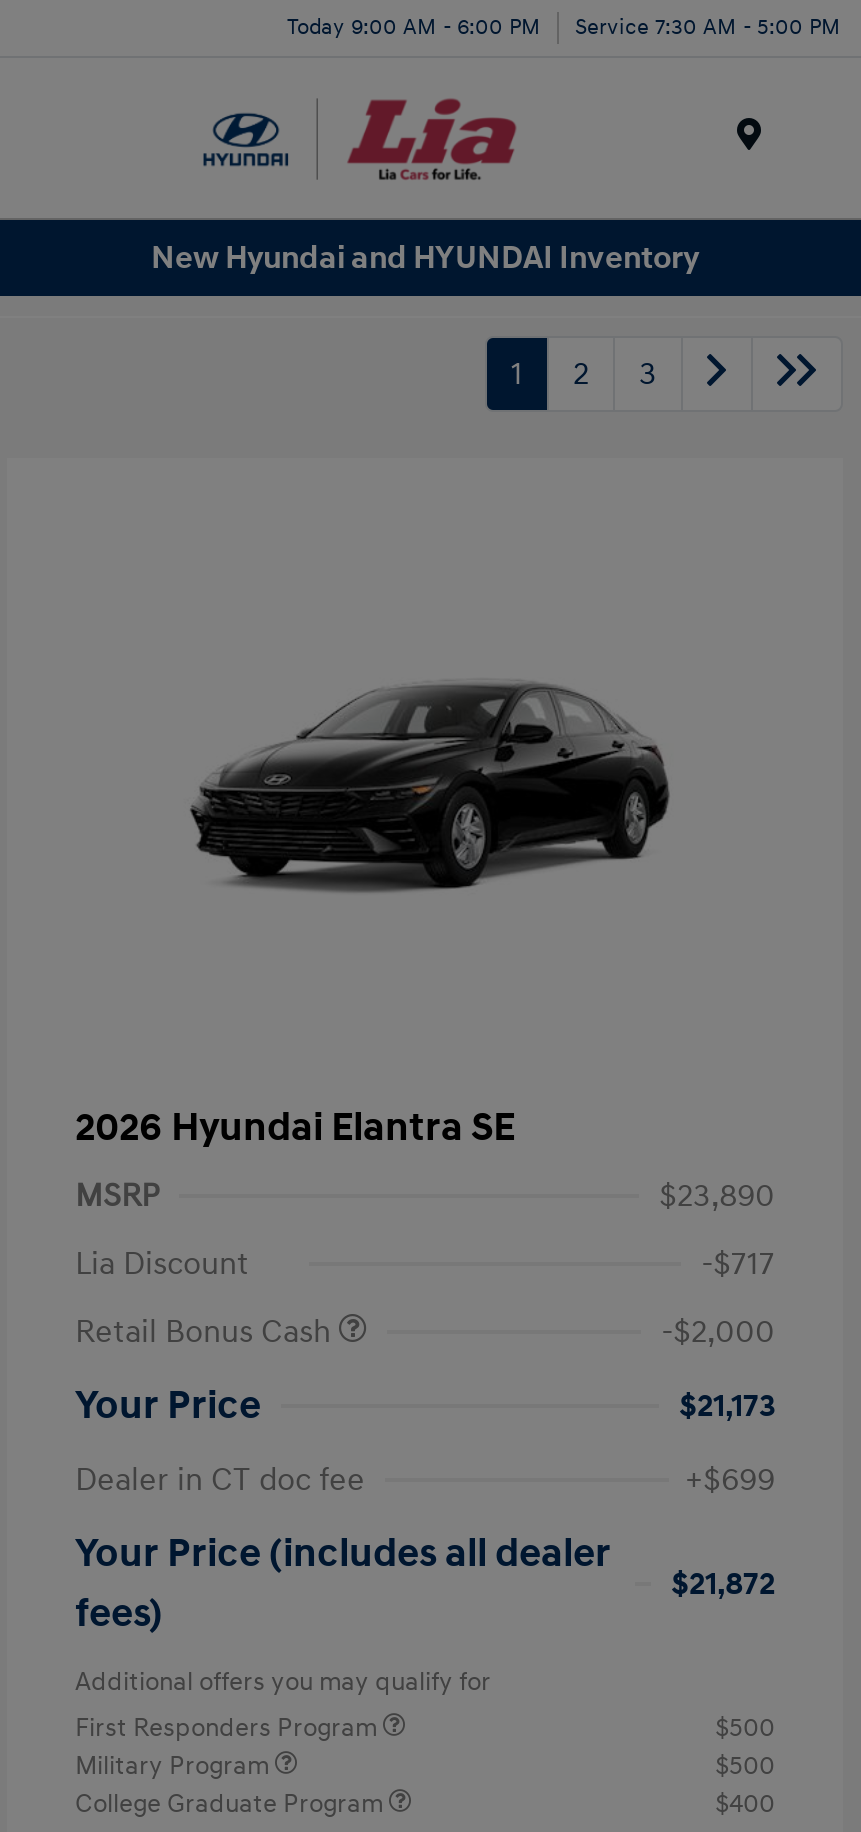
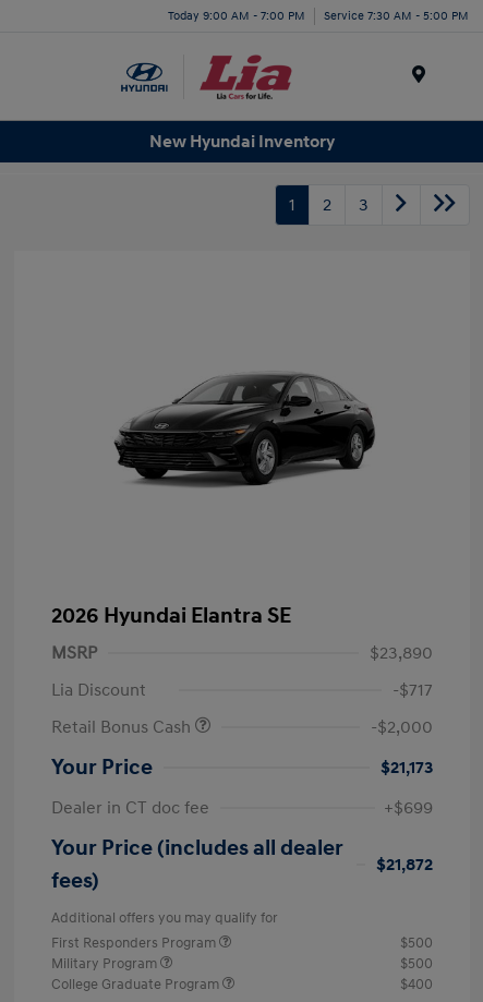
[287,13,841,39] Today 9:00 AM - 6:00 PM Service 7:30 AM - 5:00 PM -> [168,8,469,22] Today 9:00 AM - 7:00 PM Service 7:30 AM - 5:00 PM
[151,237,699,277] New Hyundai and HYUNDAI Inventory -> [149,130,335,152] New Hyundai Inventory

